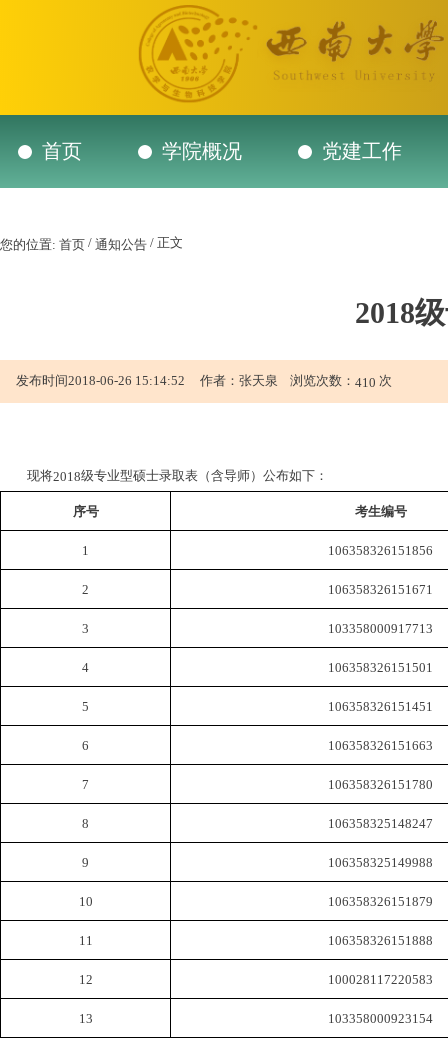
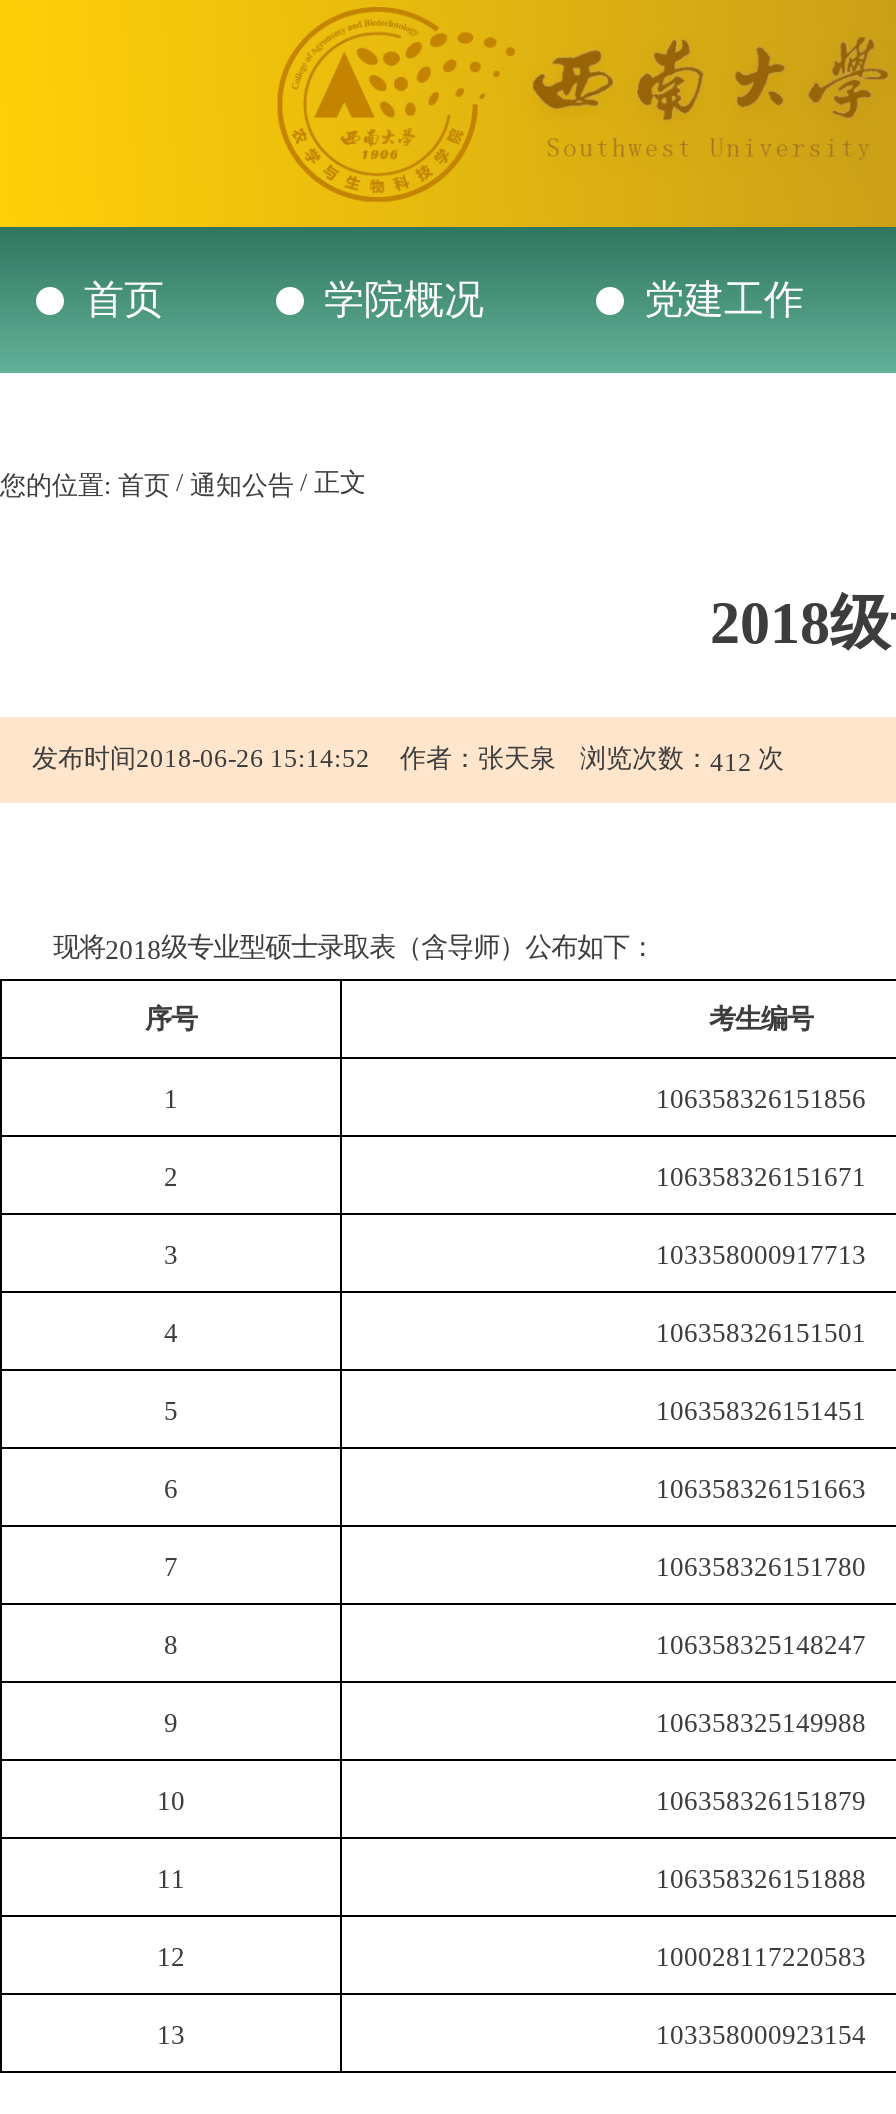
[16,372,392,390] 发布时间2018-06-26 15:14:52 作者：张天泉 浏览次数：410次 -> [32,742,784,777] 发布时间2018-06-26 15:14:52 作者：张天泉 浏览次数：412次

